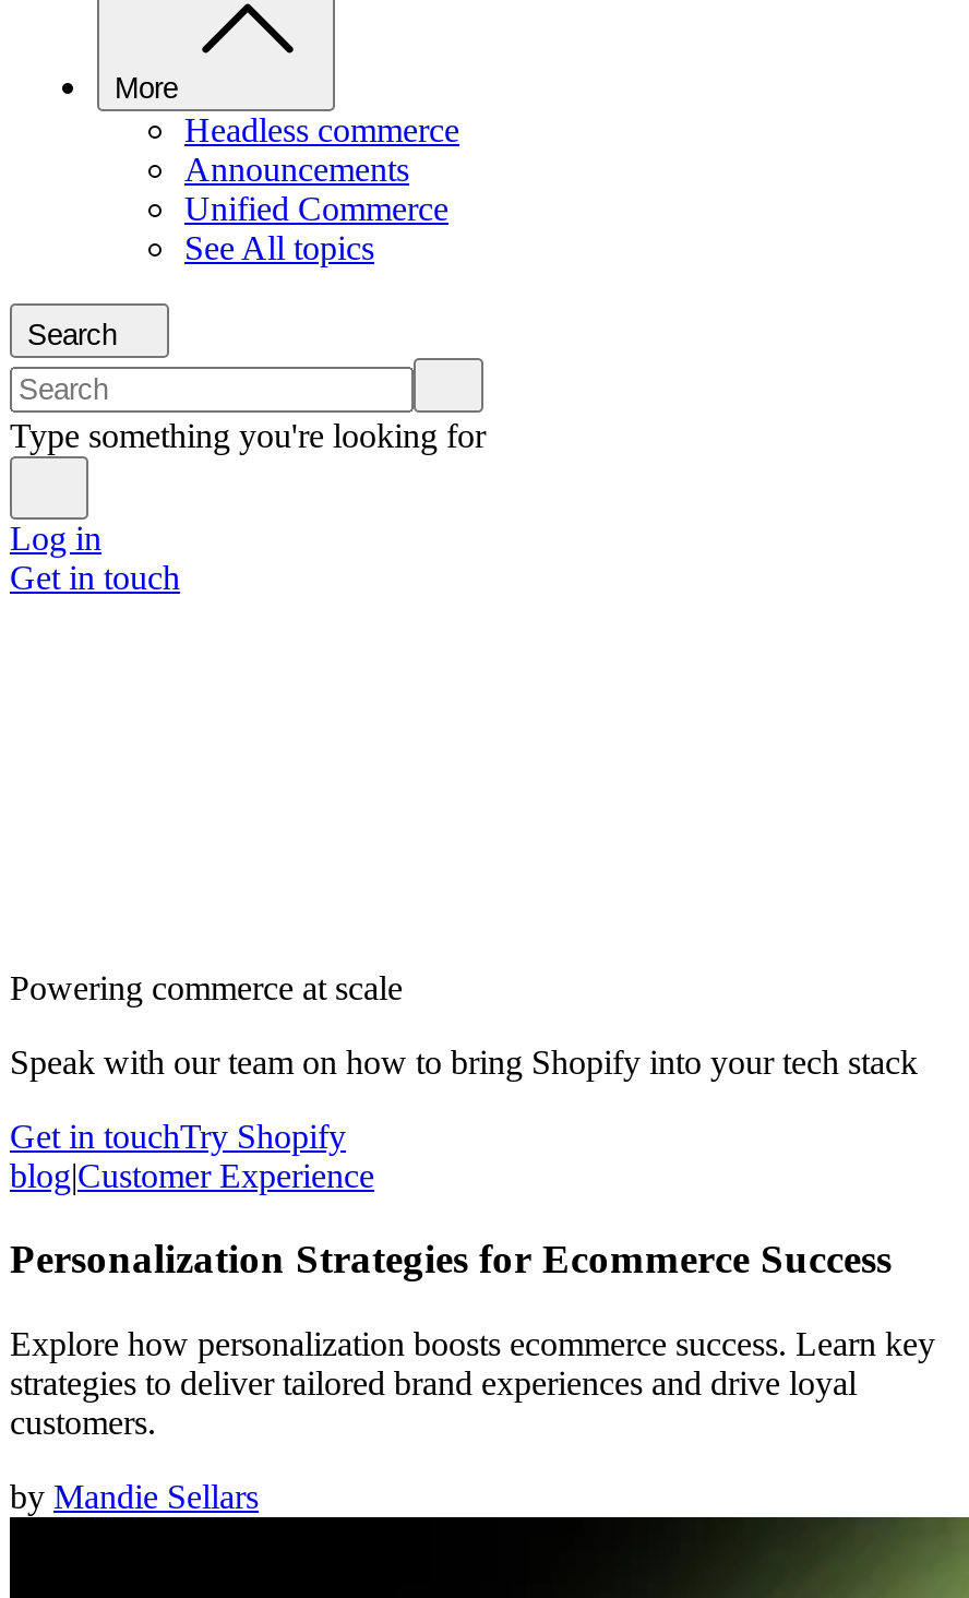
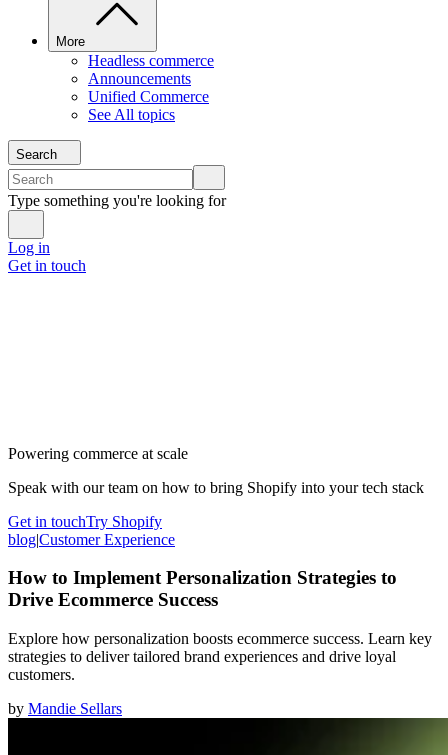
[10,1236,892,1282] Personalization Strategies for Ecommerce Success -> [8,567,397,610] How to Implement Personalization Strategies to | Drive Ecommerce Success

